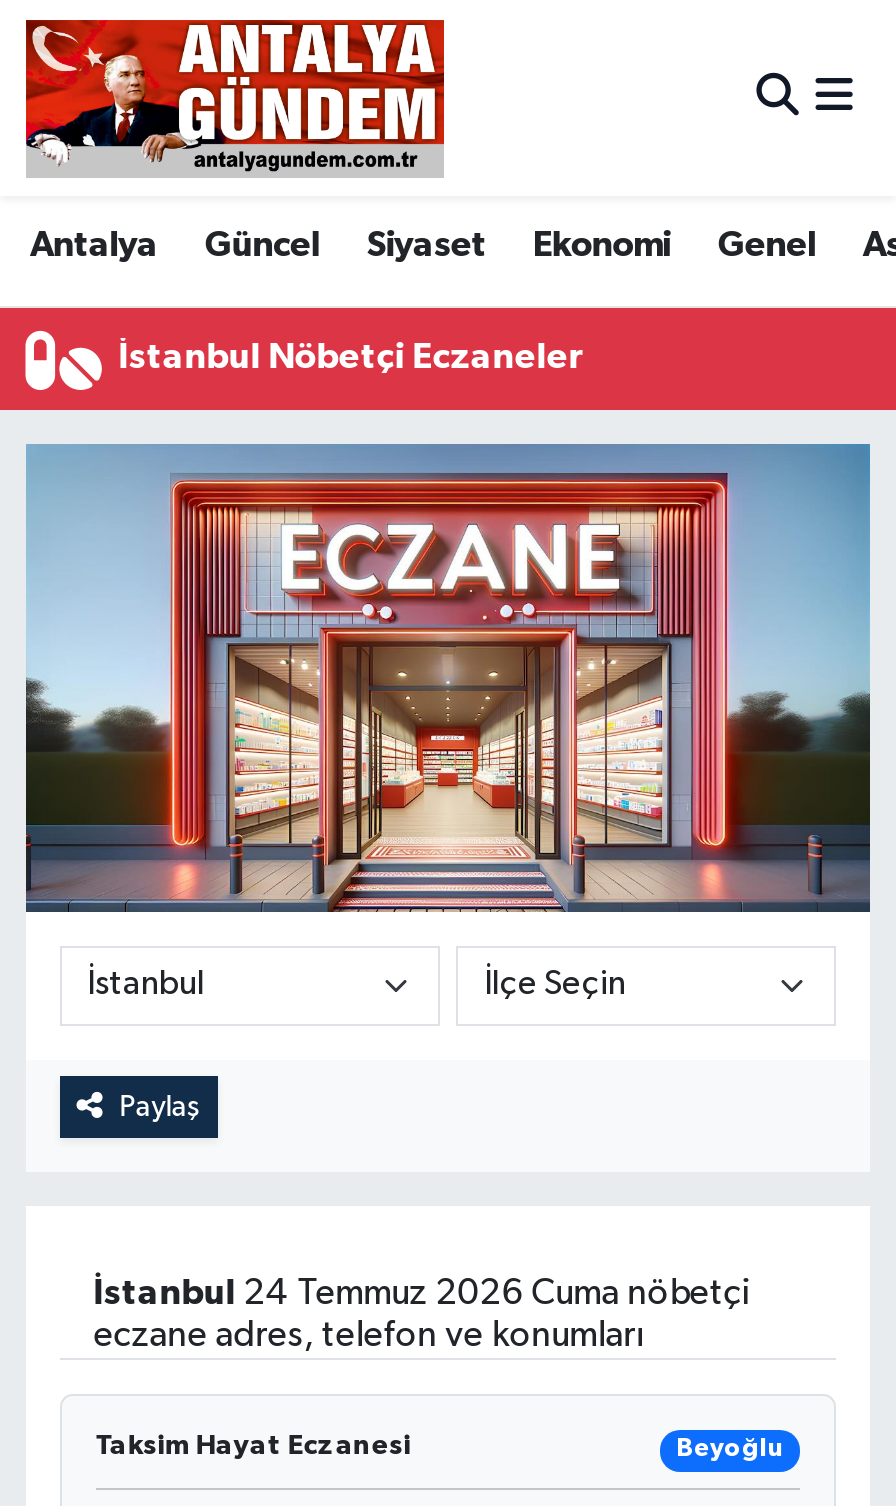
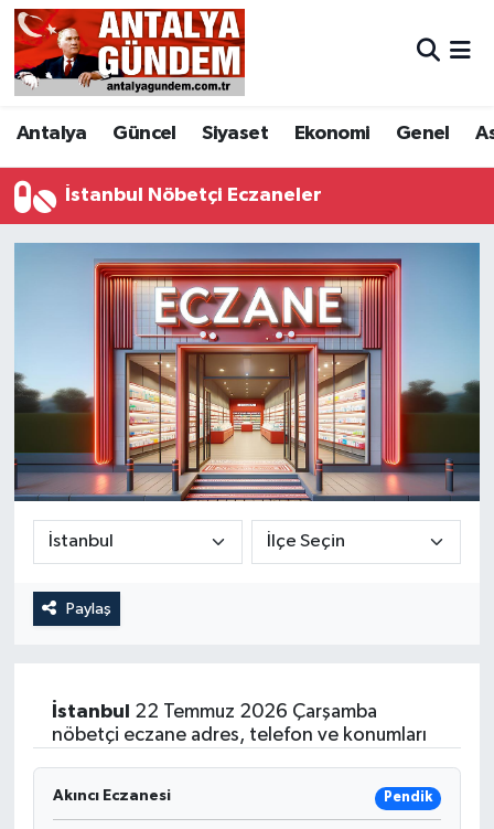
[94,1276,750,1354] İstanbul 24 Temmuz 2026 Cuma nöbetçi | eczane adres, telefon ve konumları -> [52,702,427,745] İstanbul 22 Temmuz 2026 Çarşamba | nöbetçi eczane adres, telefon ve konumları
[96,1432,784,1463] Taksim Hayat Eczanesi | Beyoğlu -> [53,788,432,805] Akıncı Eczanesi | Pendik

